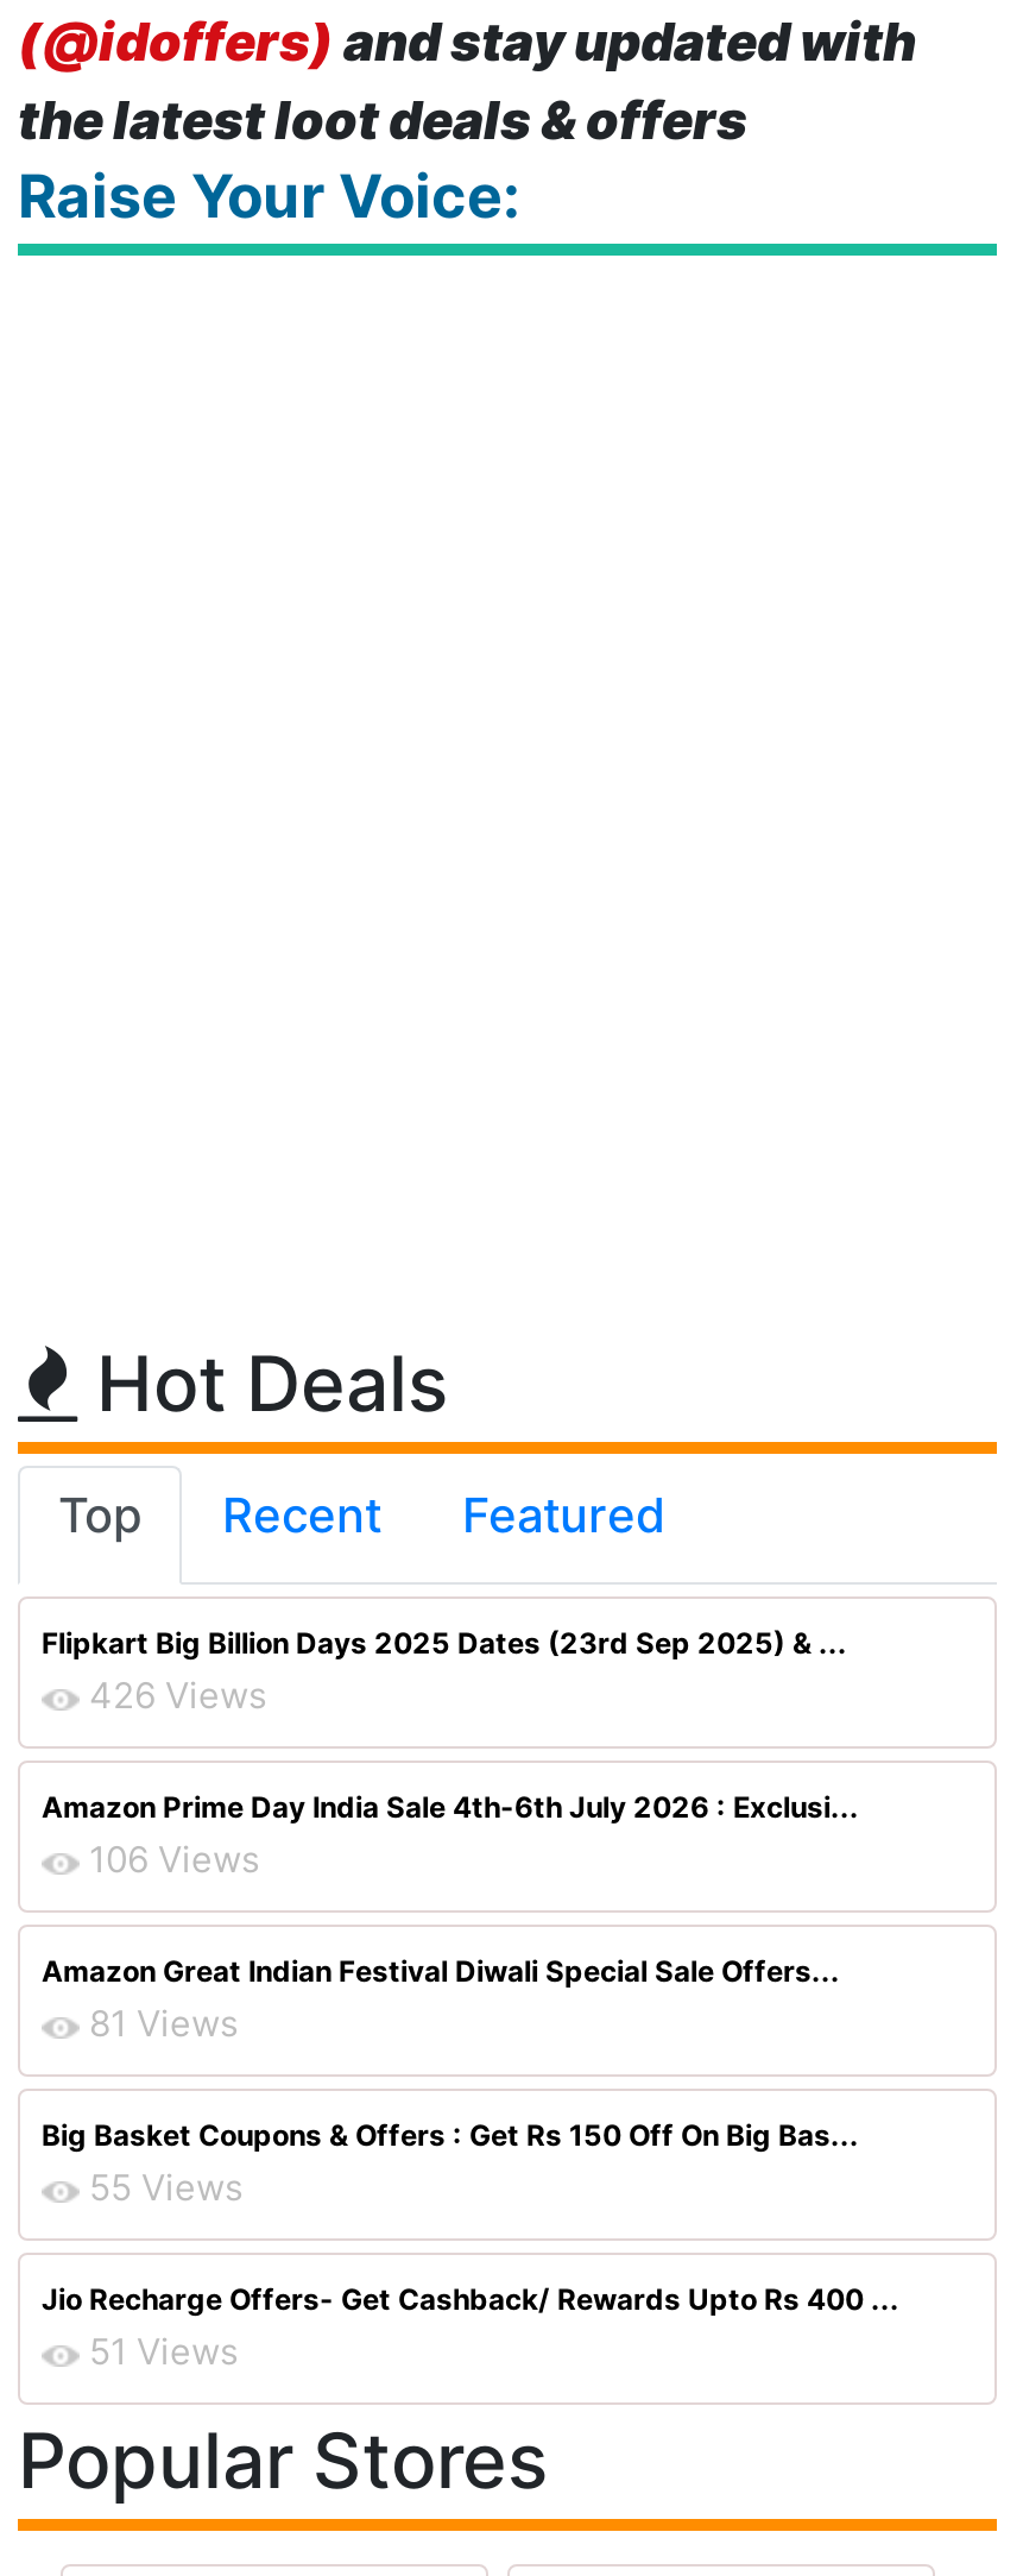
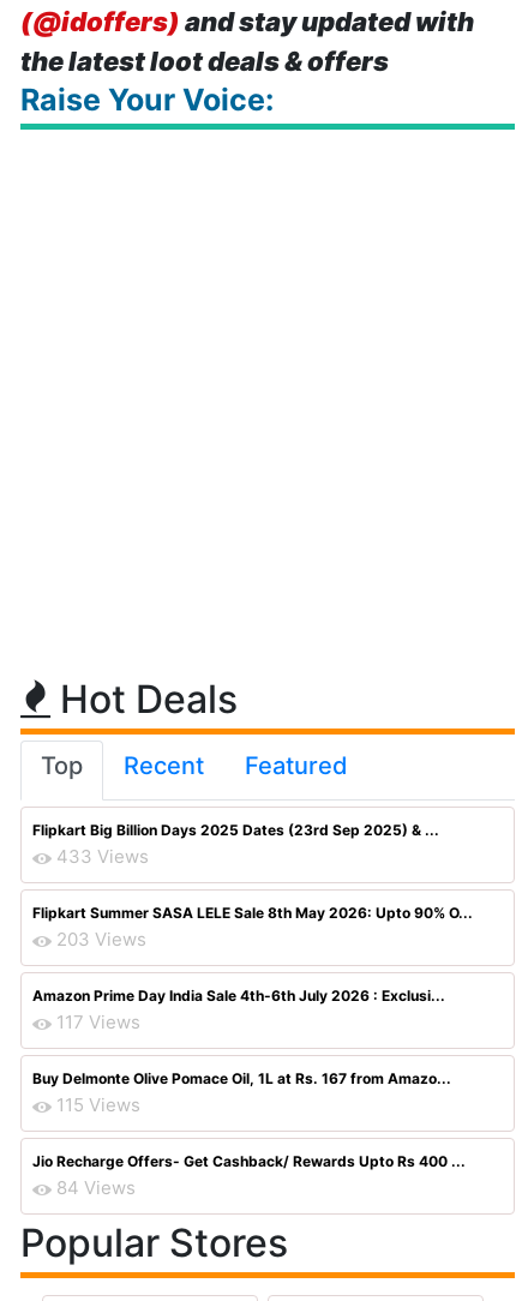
[89,1673,267,1718] 426 Views -> [32,845,473,951] 433 Views | Flipkart Summer SASA LELE Sale 8th May 2026: Upto 90% O... | 203 Views
moved [42,1789,859,1825] -> [32,987,445,1005]: Amazon Prime Day India Sale 4th-6th July 2026 : Exclusi...
[42,1837,859,2210] 106 Views | Amazon Great Indian Festival Diwali Special Sale Offers... | 81 Views | Big Basket Coupons & Offers : Get Rs 150 Off On Big Bas... | 55 Views -> [32,1011,451,1116] 117 Views | Buy Delmonte Olive Pomace Oil, 1L at Rs. 167 from Amazo... | 115 Views
[89,2329,239,2374] 51 Views -> [56,1176,136,1199] 84 Views

